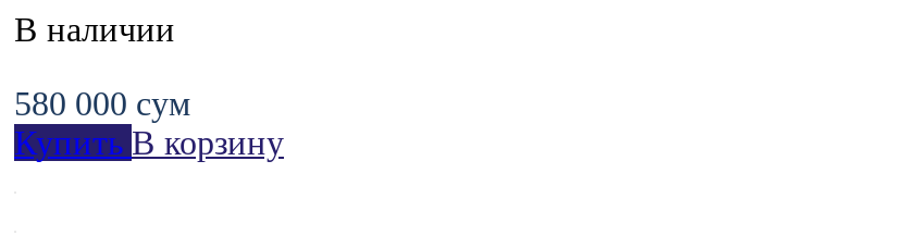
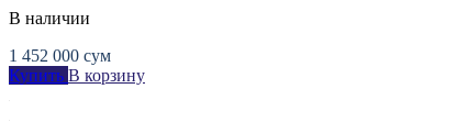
[14,85,190,122] 580 000 сум -> [9,46,111,65] 1 452 000 сум

